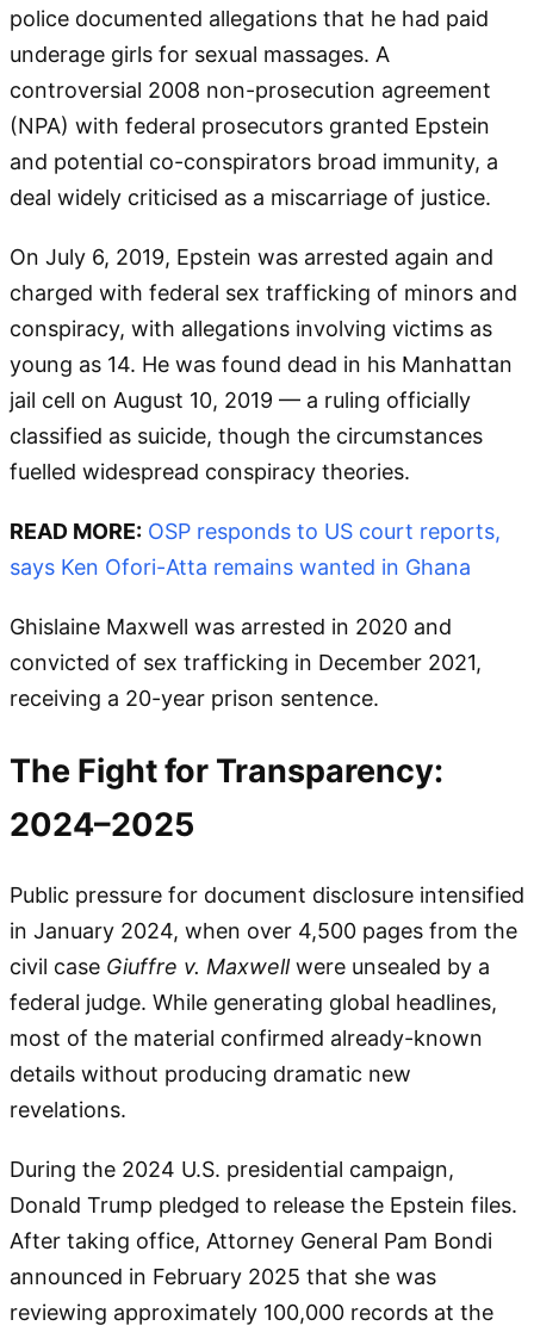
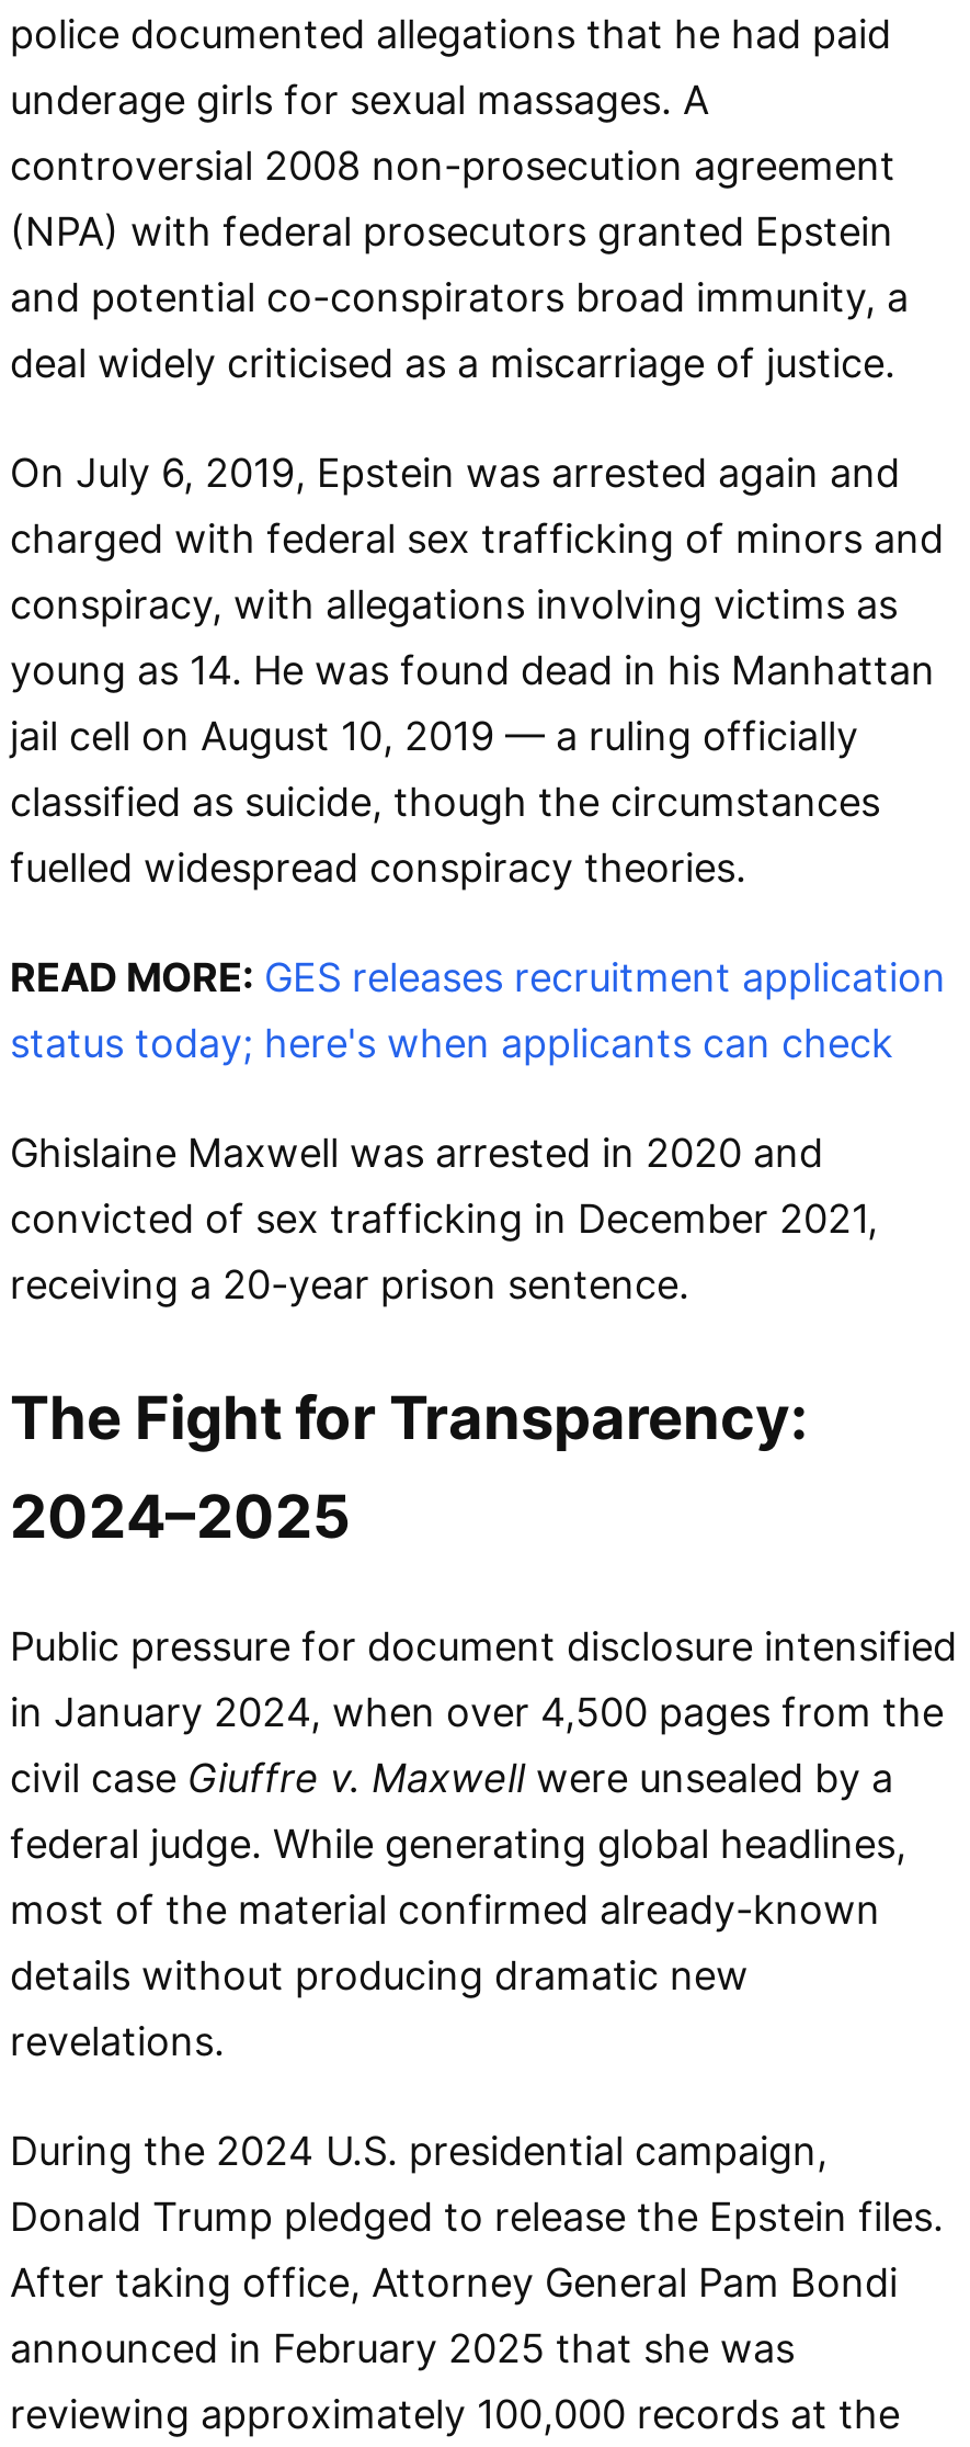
[10,519,501,580] READ MORE: OSP responds to US court reports, | says Ken Ofori-Atta remains wanted in Ghana -> [10,955,946,1067] READ MORE: GES releases recruitment application | status today; here's when applicants can check

